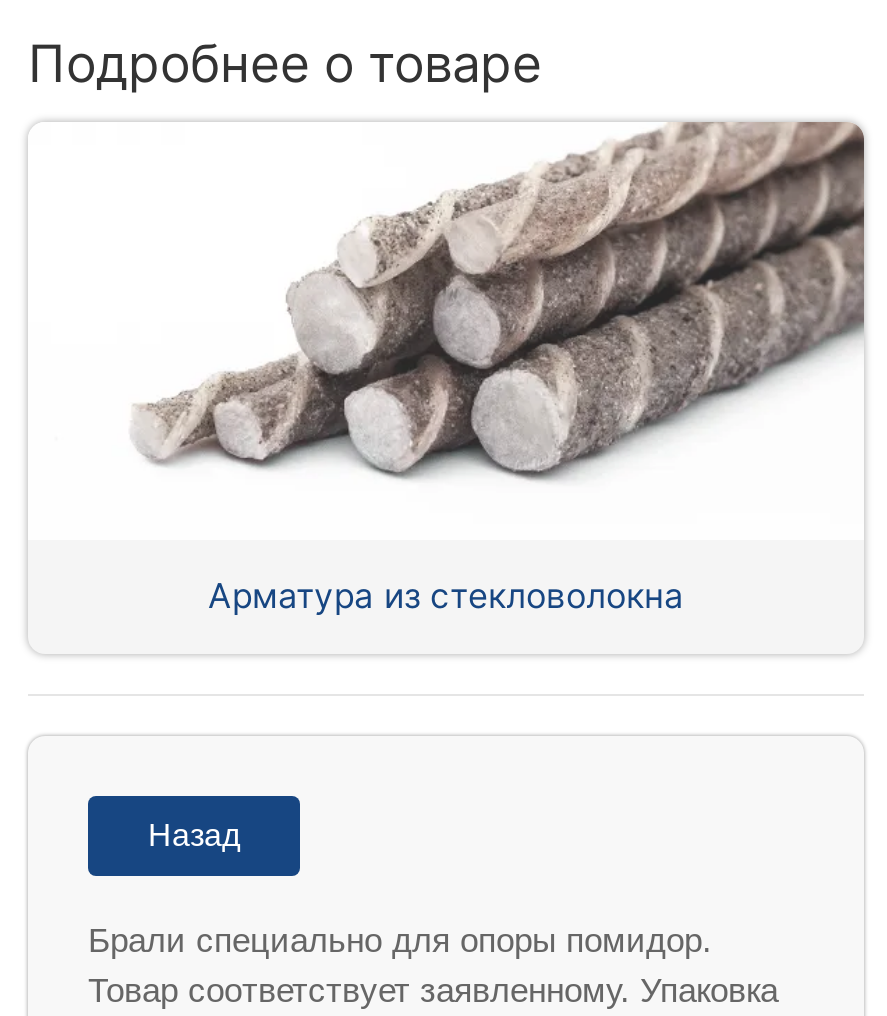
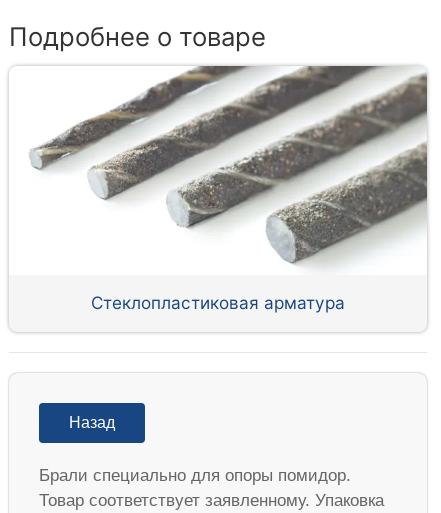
[70,120,866,617] [image] | Арматура из стекловолокна -> [29,65,428,313] [image] | Стеклопластиковая арматура

